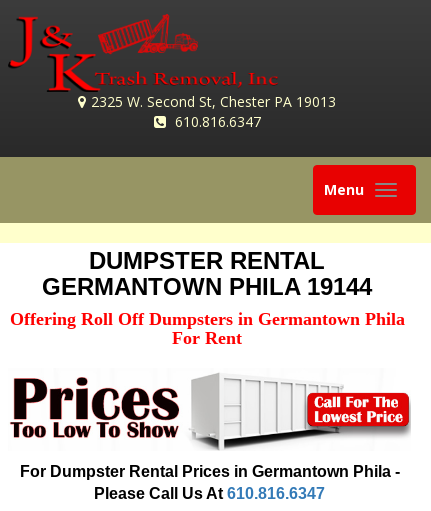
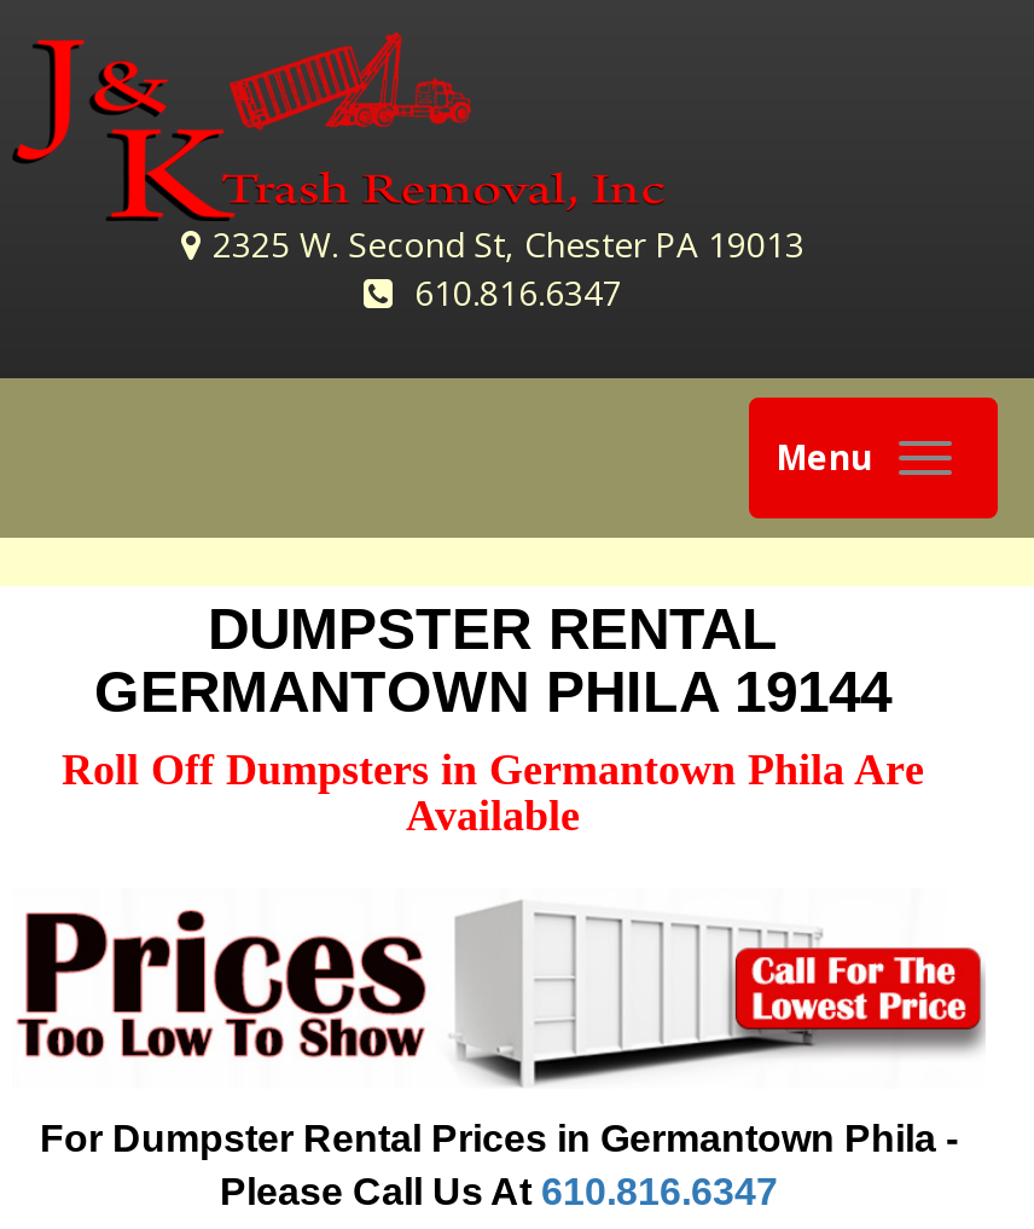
[9,309,404,348] Offering Roll Off Dumpsters in Germantown Phila | For Rent -> [62,746,924,840] Roll Off Dumpsters in Germantown Phila Are | Available

